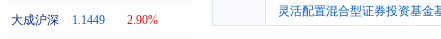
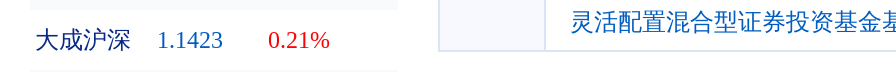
[71,13,104,27] 1.1449 -> [157,26,223,54] 1.1423
[127,13,158,27] 2.90% -> [268,26,330,54] 0.21%

